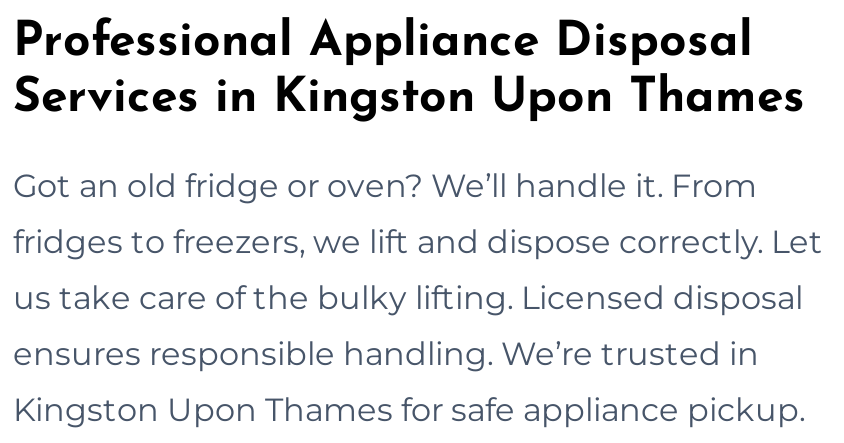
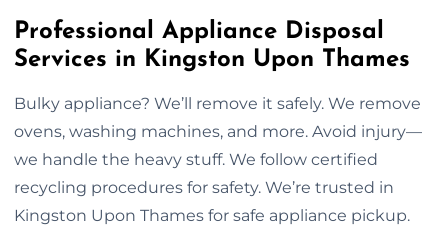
[13,166,757,204] Got an old fridge or oven? We’ll handle it. From -> [14,94,421,113] Bulky appliance? We’ll remove it safely. We remove
[13,222,823,260] fridges to freezers, we lift and dispose correctly. Let -> [14,122,422,141] ovens, washing machines, and more. Avoid injury—
[13,278,803,316] us take care of the bulky lifting. Licensed disposal -> [14,150,378,169] we handle the heavy stuff. We follow certified
[13,334,759,372] ensures responsible handling. We’re trusted in -> [14,178,394,197] recycling procedures for safety. We’re trusted in

